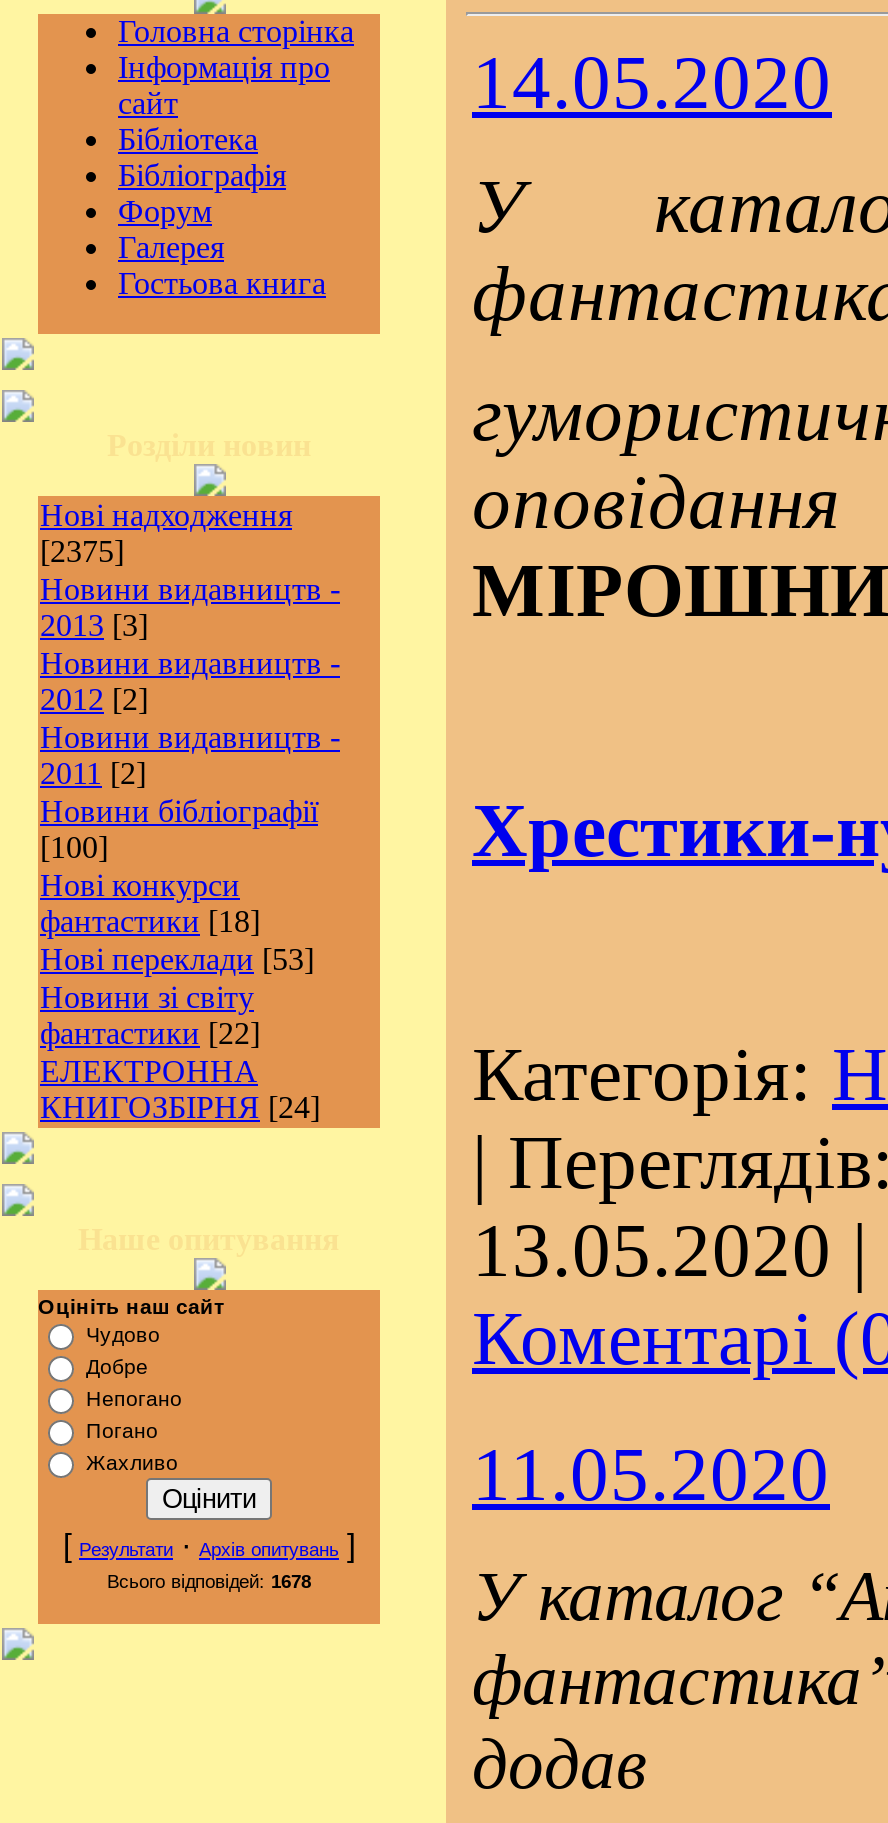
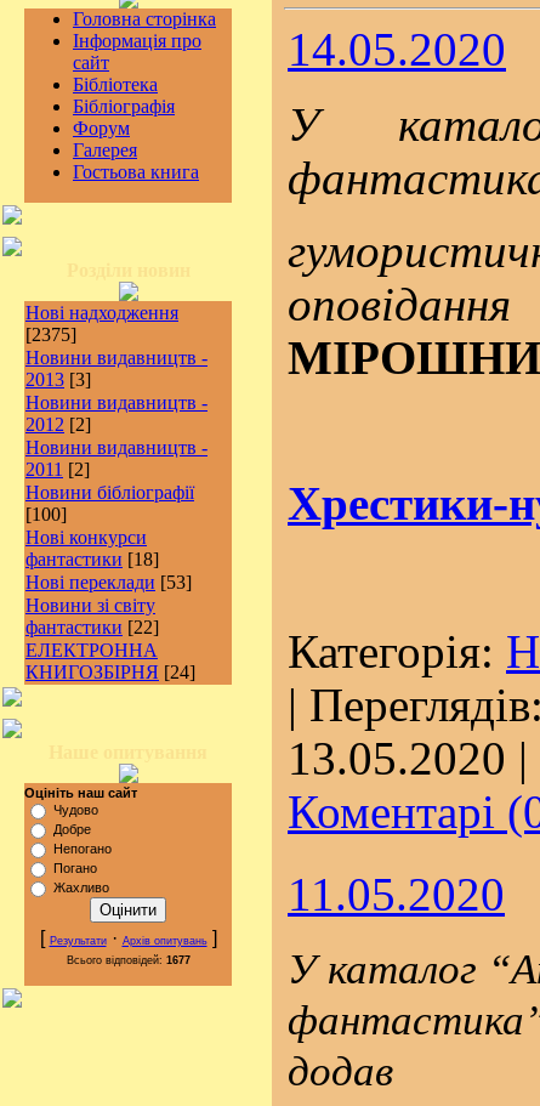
[107,1572,311,1592] Всього відповідей: 1678 -> [66,954,190,966] Всього відповідей: 1677

